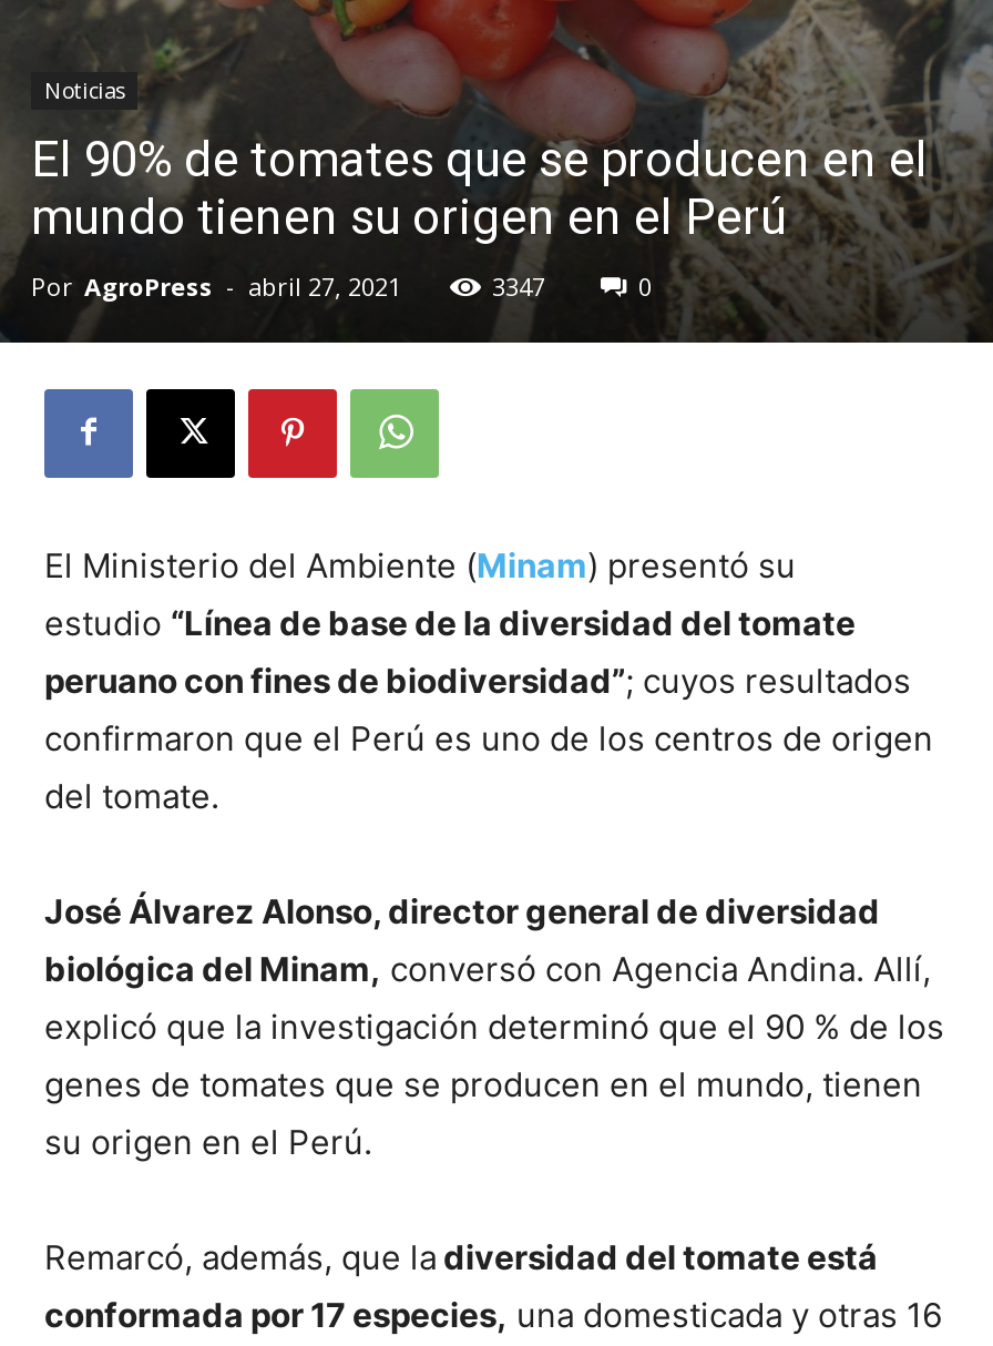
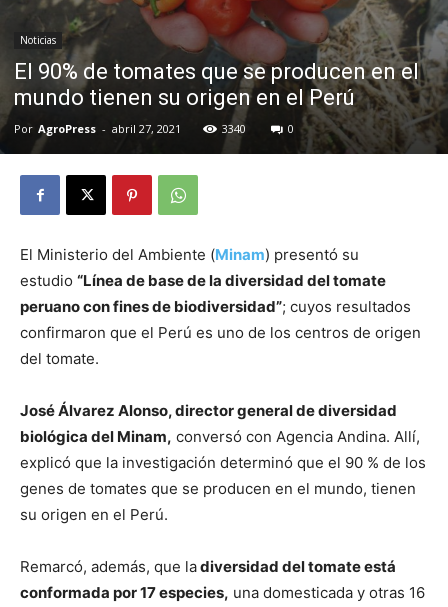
[492,269,545,303] 3347 -> [222,121,246,136] 3340

